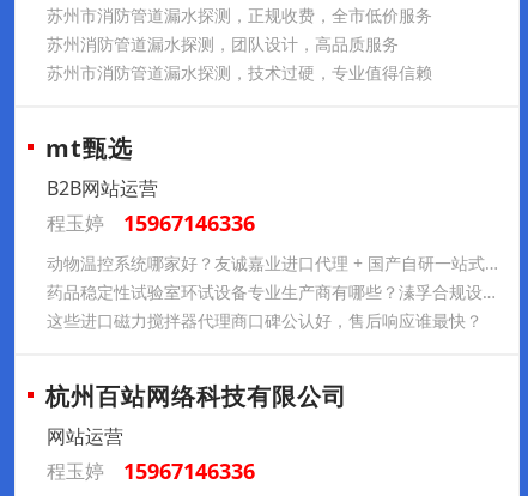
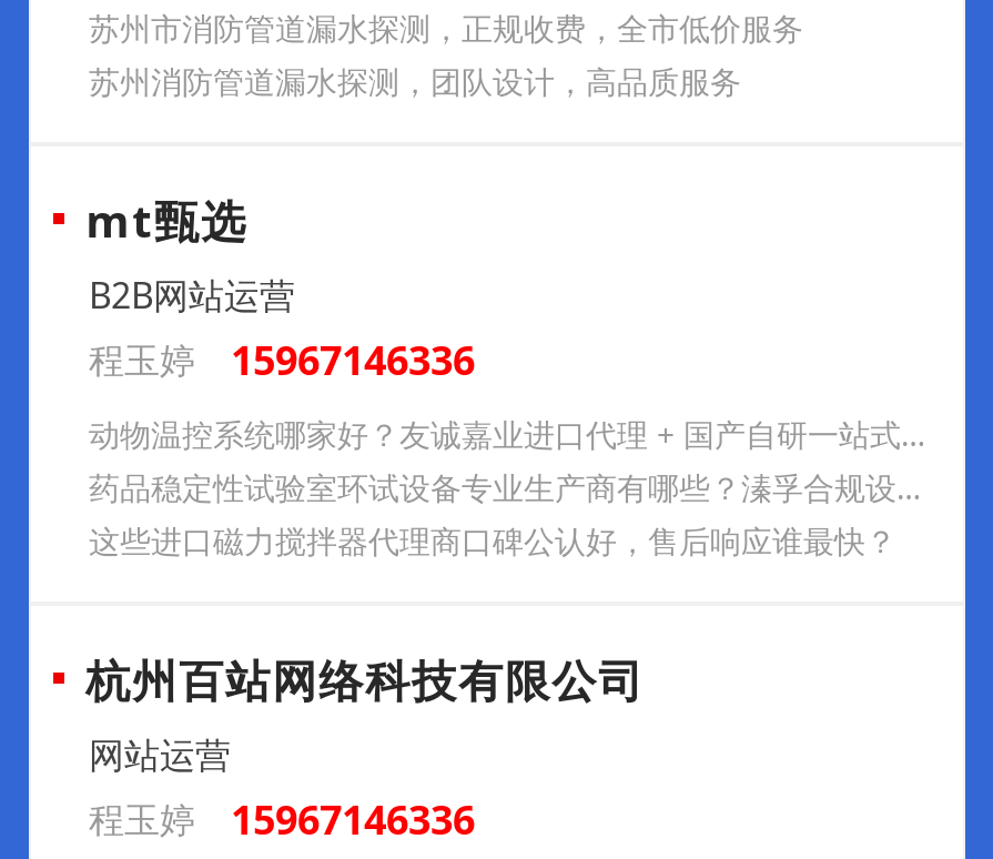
[47,61,432,84] 苏州市消防管道漏水探测，技术过硬，专业值得信赖 -> none

